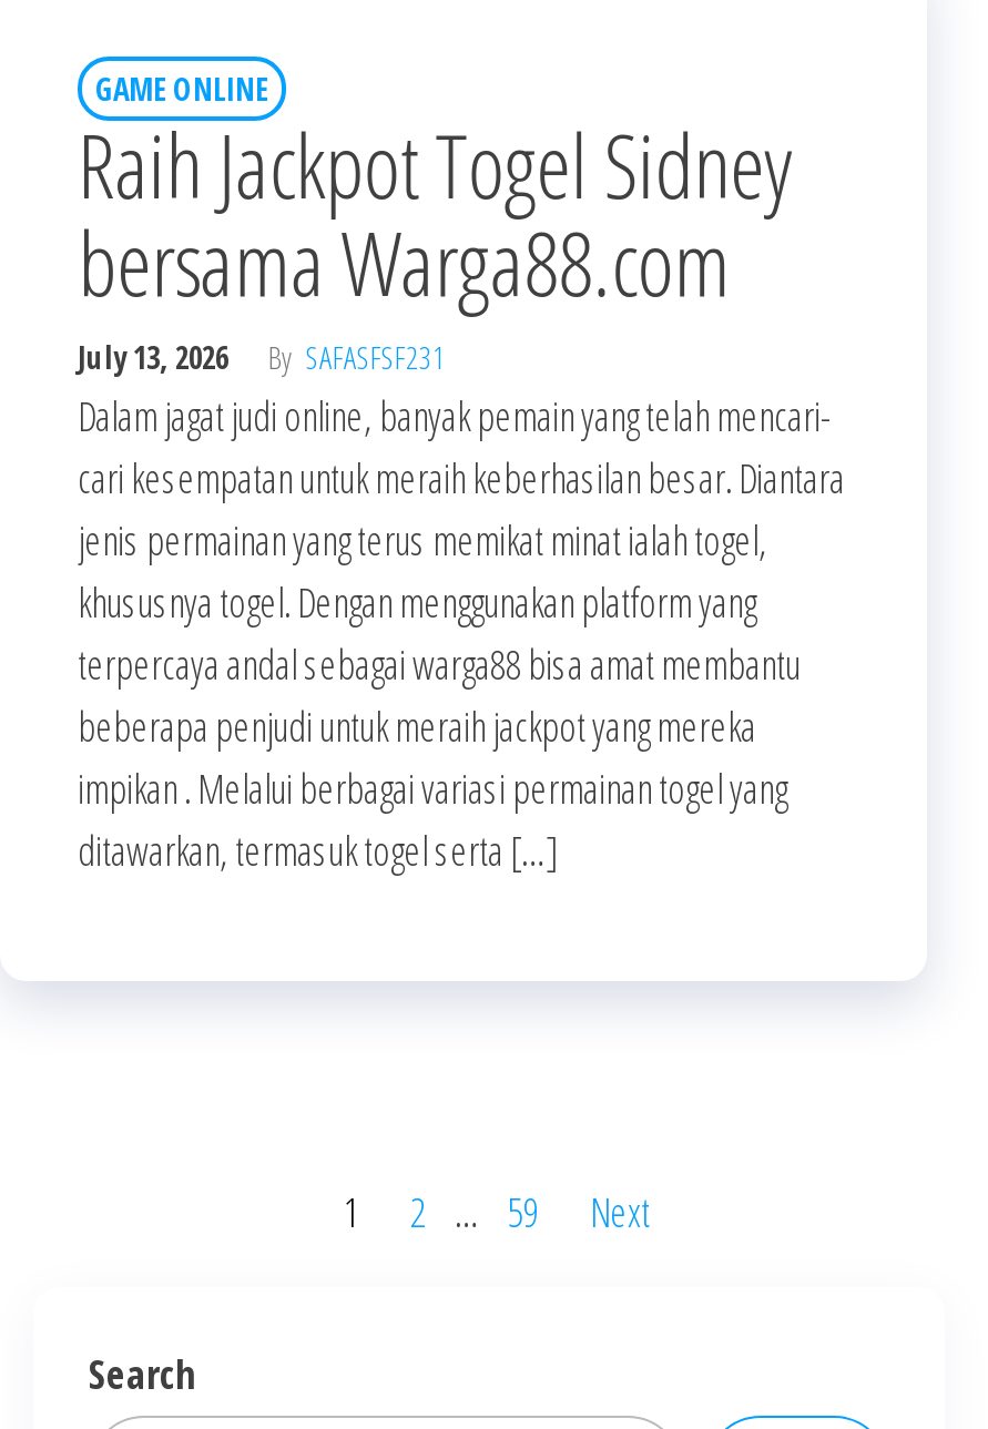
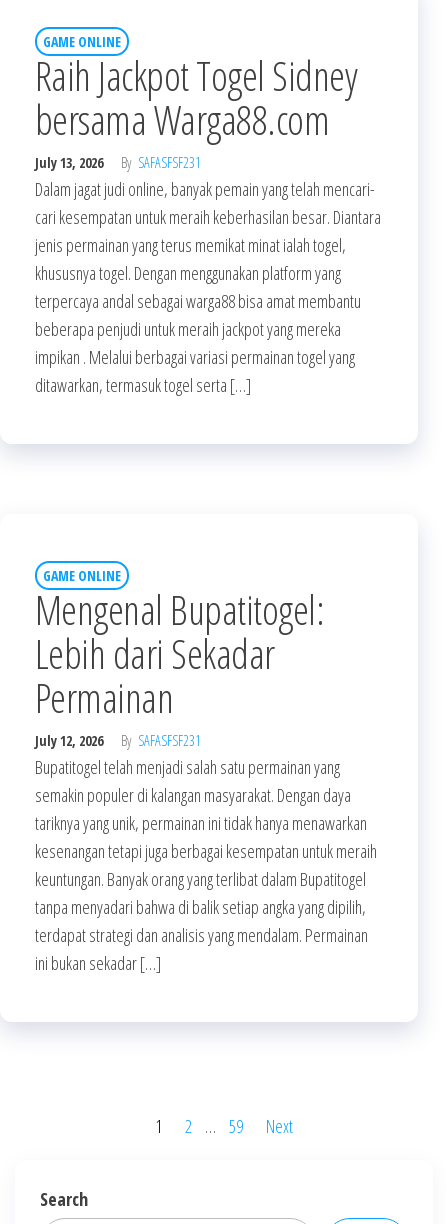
none -> [35,566,377,975] GAME ONLINE | Mengenal Bupatitogel: | Lebih dari Sekadar | Permainan | July 12, 2026 | By SAFASFSF231 | Bupatitogel telah menjadi salah satu permainan yang | semakin populer di kalangan masyarakat. Dengan daya | tariknya yang unik, permainan ini tidak hanya menawarkan | kesenangan tetapi juga berbagai kesempatan untuk meraih | keuntungan. Banyak orang yang terlibat dalam Bupatitogel | tanpa menyadari bahwa di balik setiap angka yang dipilih, | terdapat strategi dan analisis yang mendalam. Permainan | ini bukan sekadar […]

